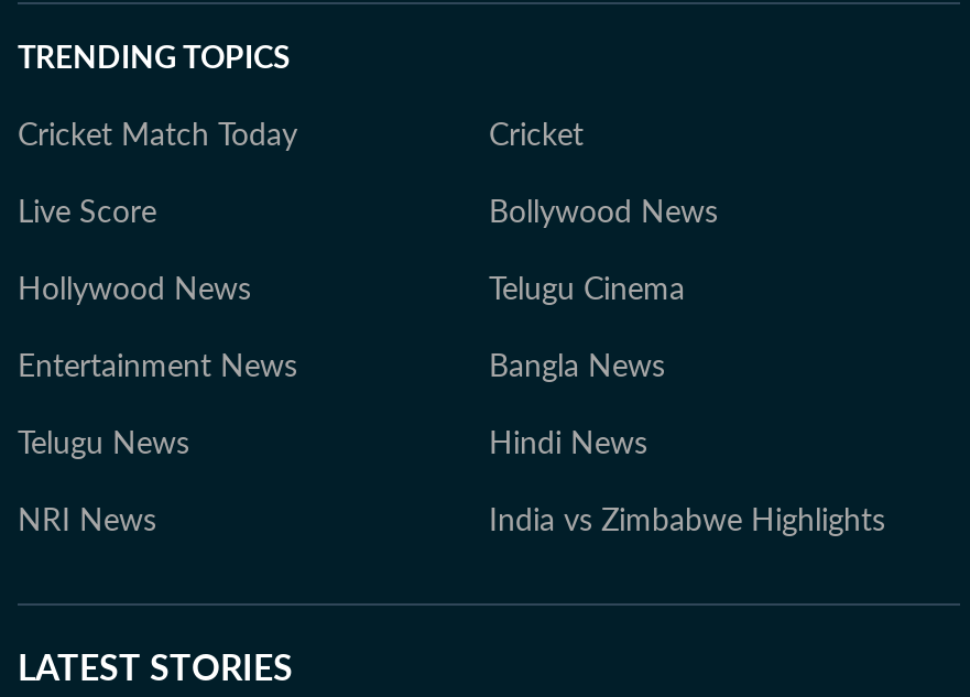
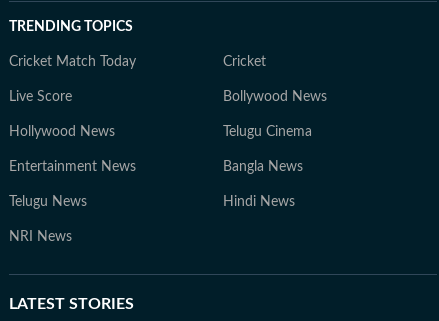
[489,507,885,537] India vs Zimbabwe Highlights -> none

